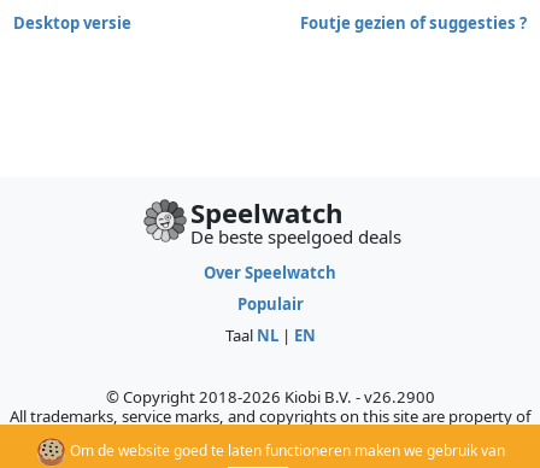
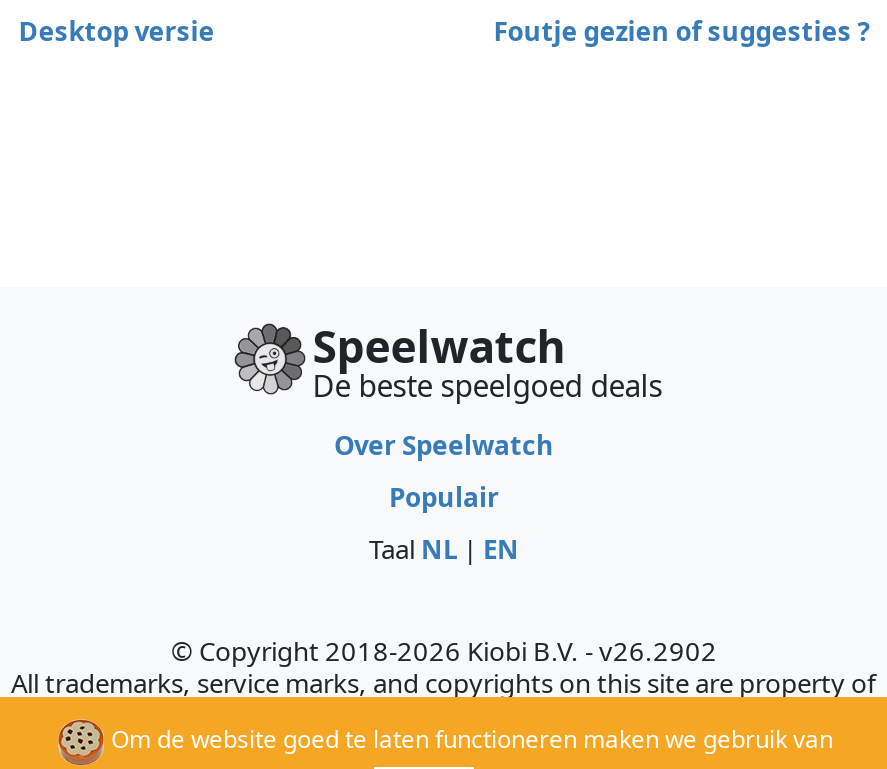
[105,385,435,407] © Copyright 2018-2026 Kiobi B.V. - v26.2900 -> [171,632,717,668] © Copyright 2018-2026 Kiobi B.V. - v26.2902

